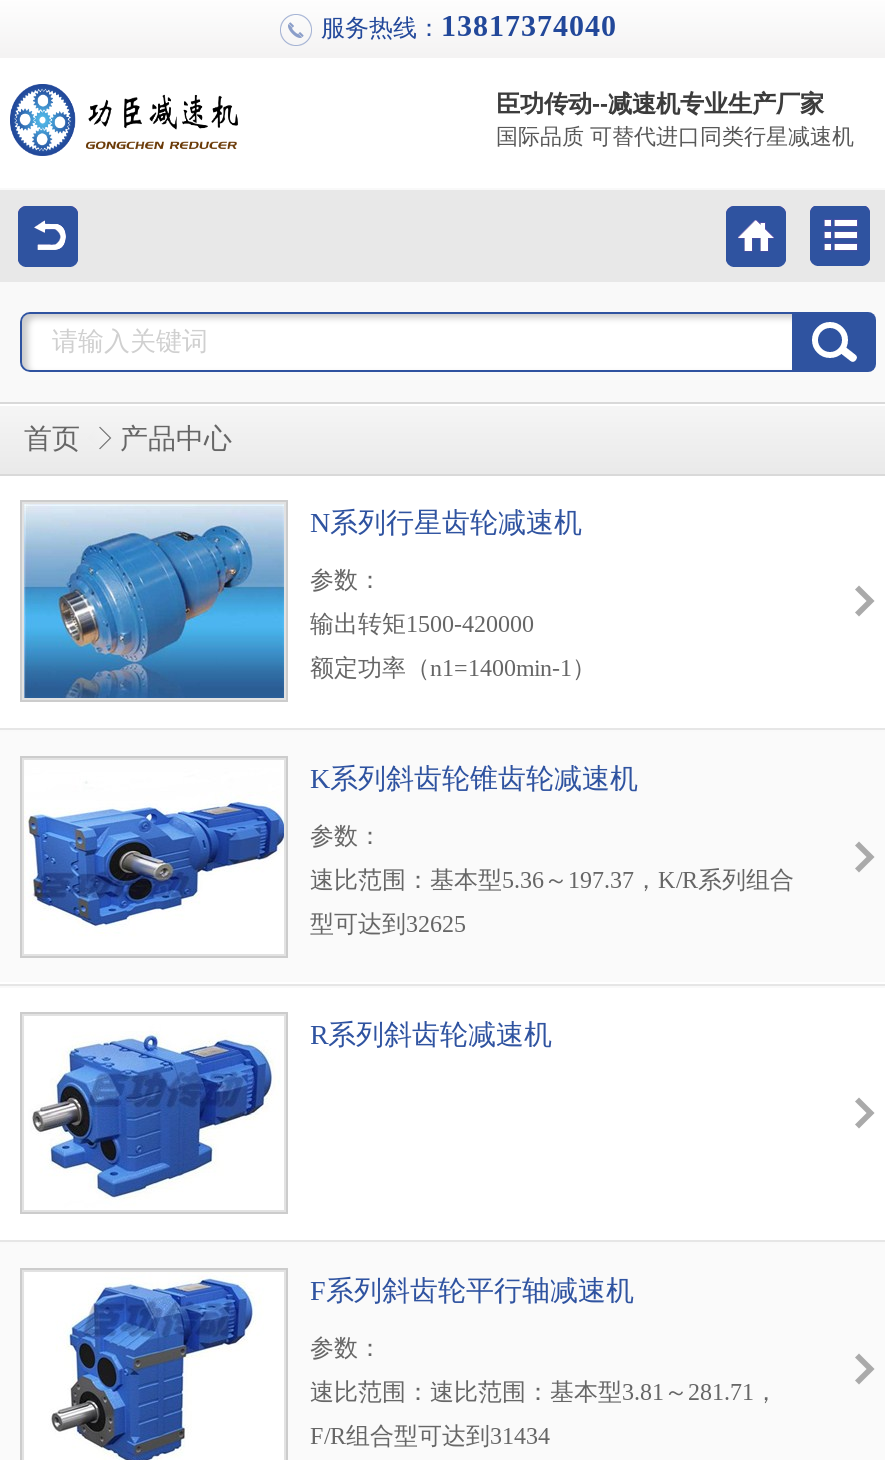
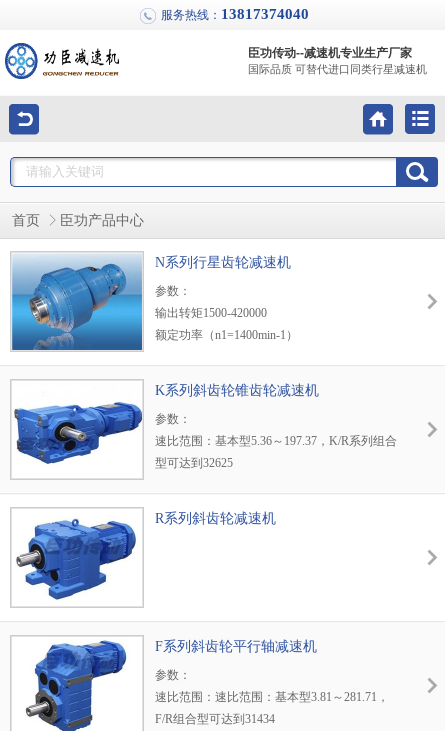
[120,424,232,454] 产品中心 -> [60,213,144,228] 臣功产品中心

